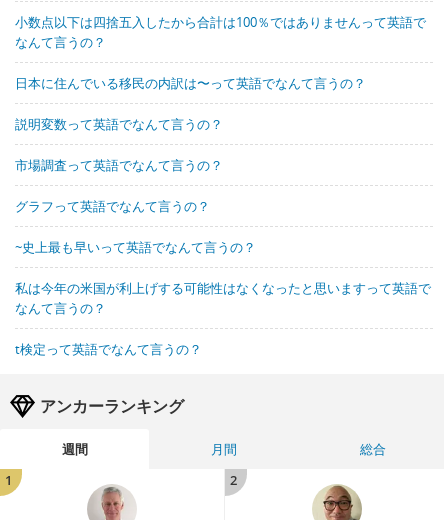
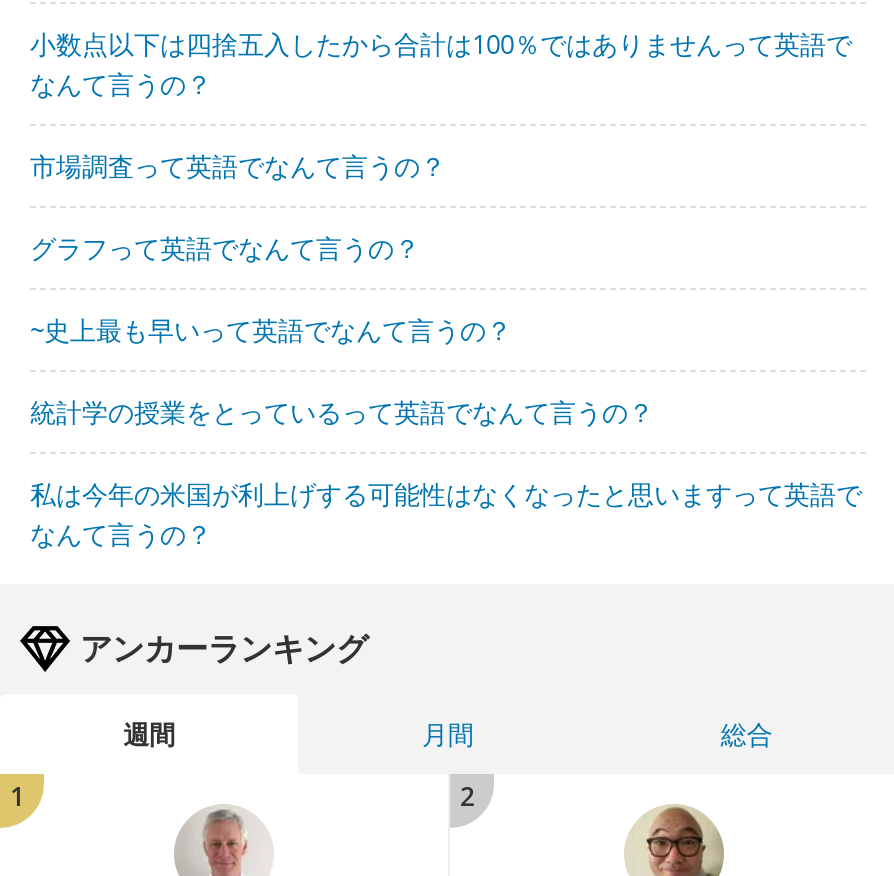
[15,74,366,133] 日本に住んでいる移民の内訳は〜って英語でなんて言うの？ | 説明変数って英語でなんて言うの？ -> none
none -> [30,394,654,430] 統計学の授業をとっているって英語でなんて言うの？
[15,340,202,358] t検定って英語でなんて言うの？ -> none

